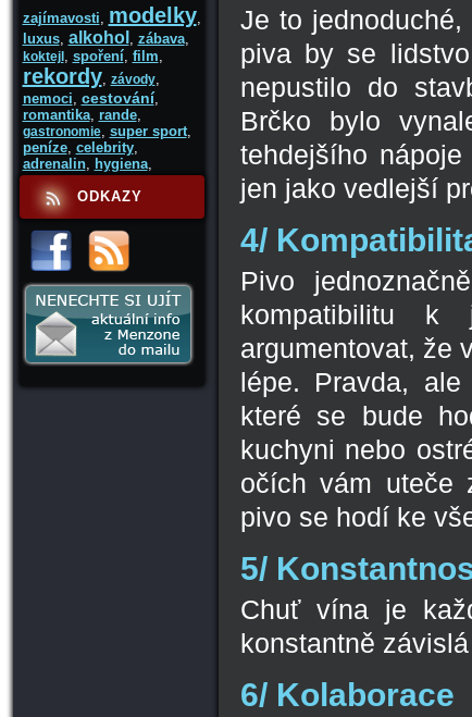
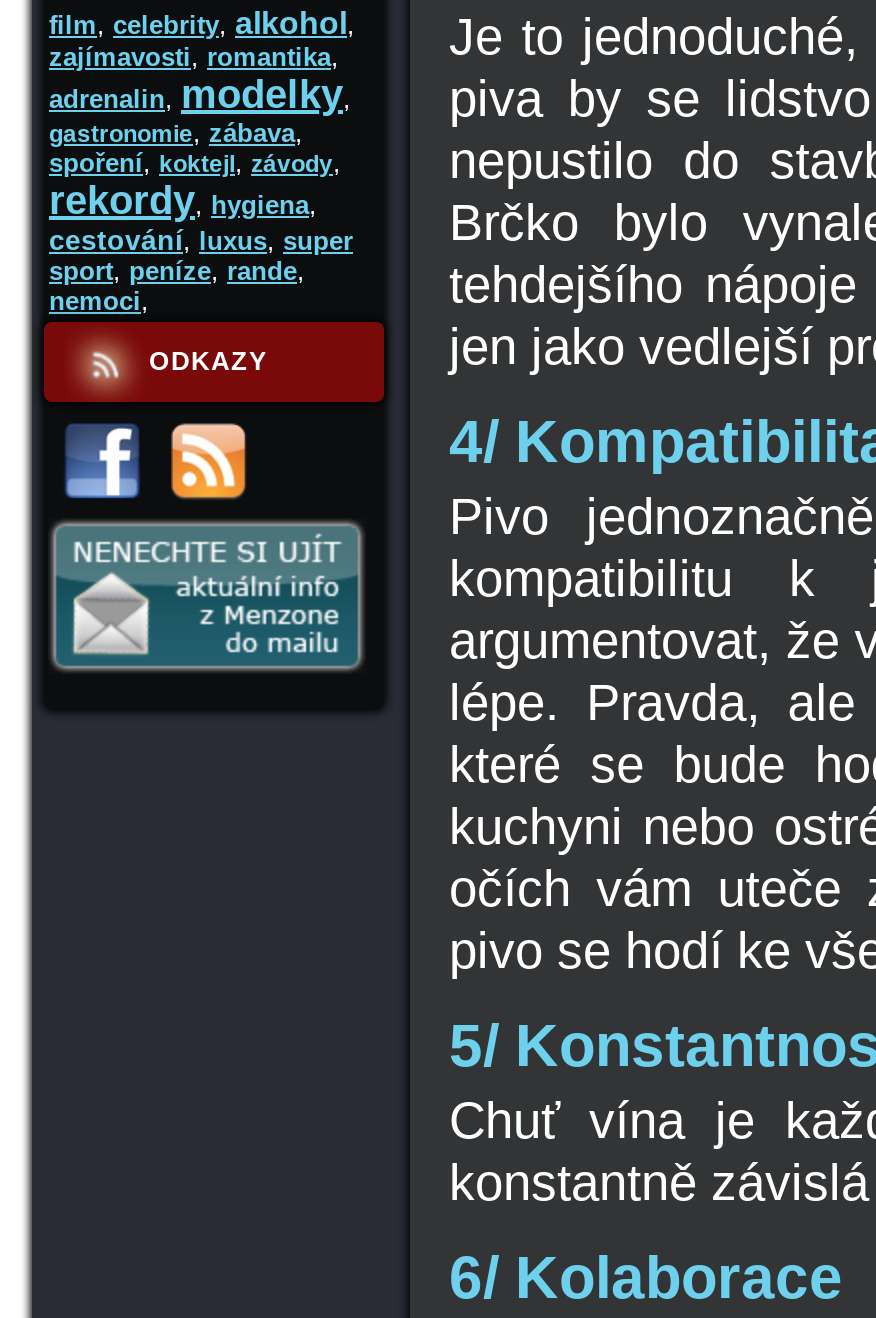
[22,3,201,172] zajímavosti, modelky, | luxus, alkohol, zábava, | koktejl, spoření, film, | rekordy, závody, | nemoci, cestování, | romantika, rande, | gastronomie, super sport, | peníze, celebrity, | adrenalin, hygiena, -> [49,6,355,316] film, celebrity, alkohol, | zajímavosti, romantika, | adrenalin, modelky, | gastronomie, zábava, | spoření, koktejl, závody, | rekordy, hygiena, | cestování, luxus, super | sport, peníze, rande, | nemoci,

